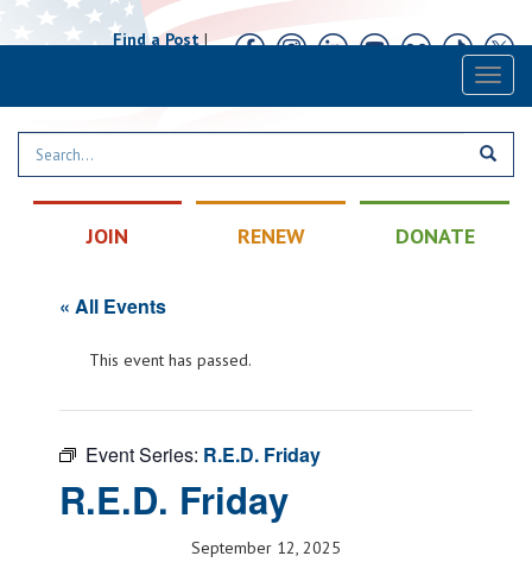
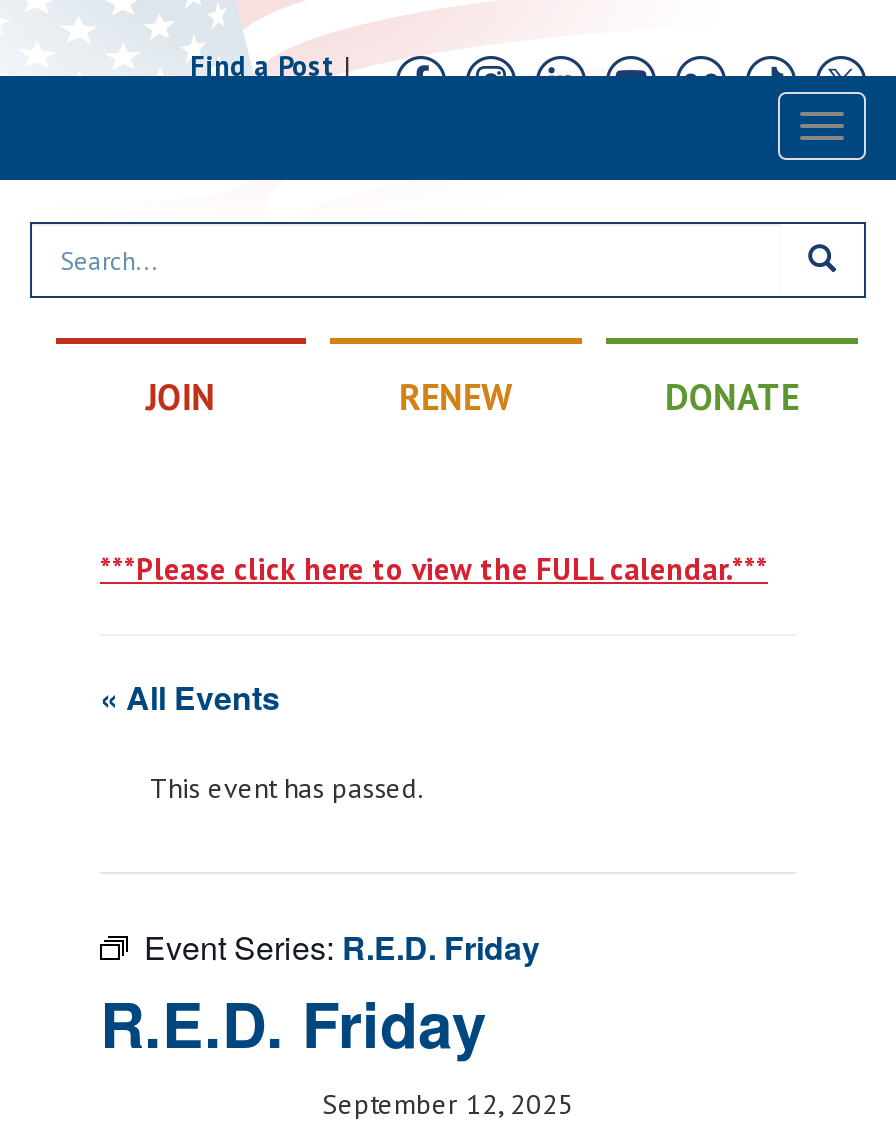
none -> [100,550,768,588] ***Please click here to view the FULL calendar.***

